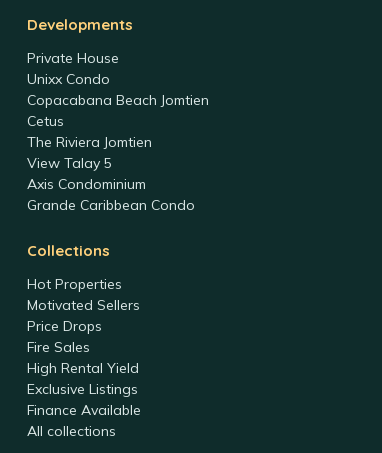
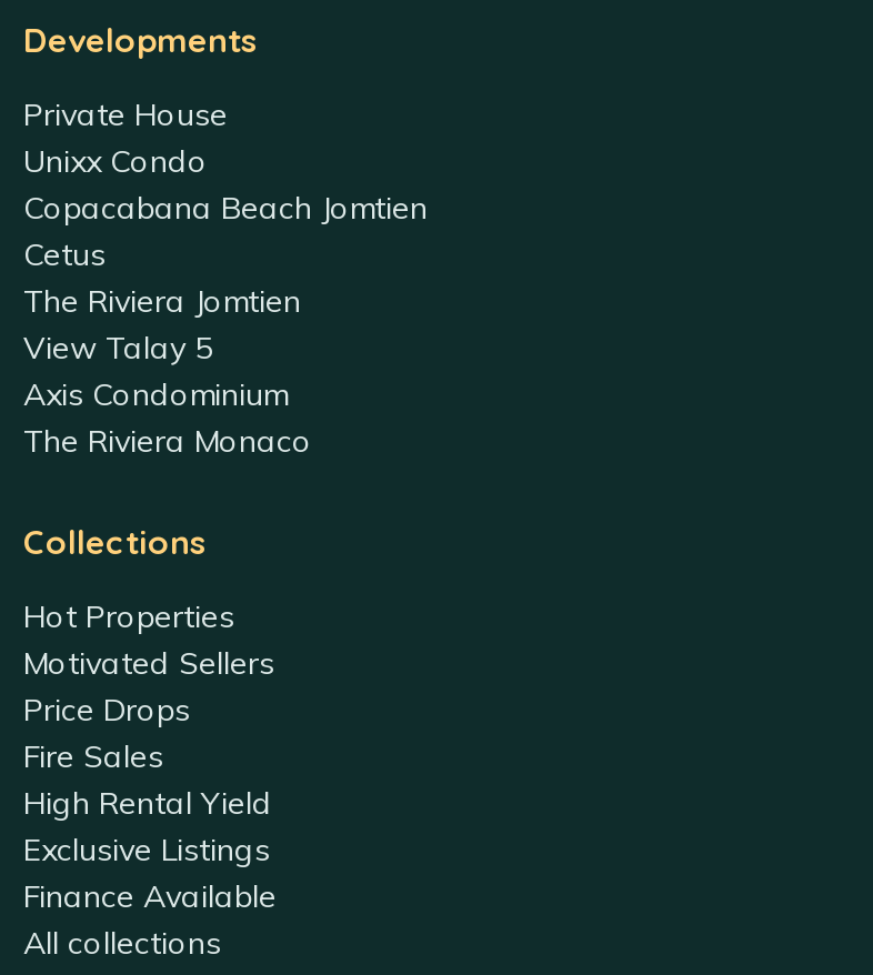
[27,196,195,214] Grande Caribbean Condo -> [23,421,312,461] The Riviera Monaco

